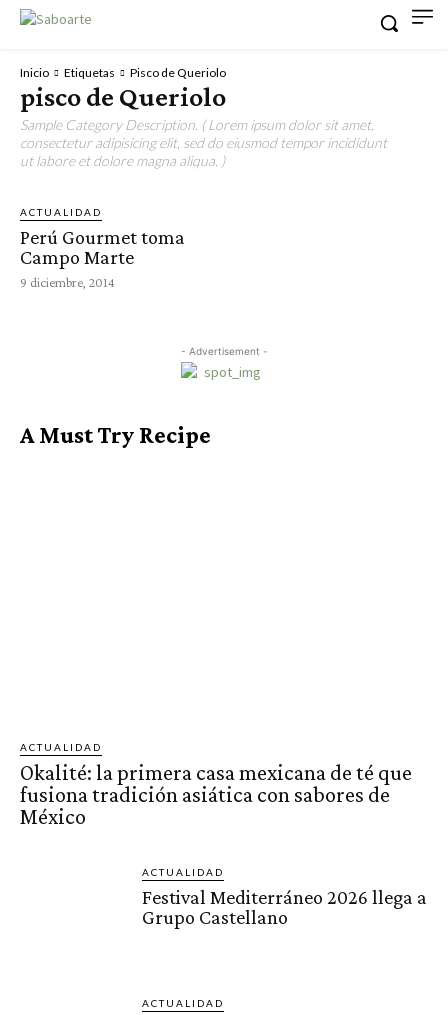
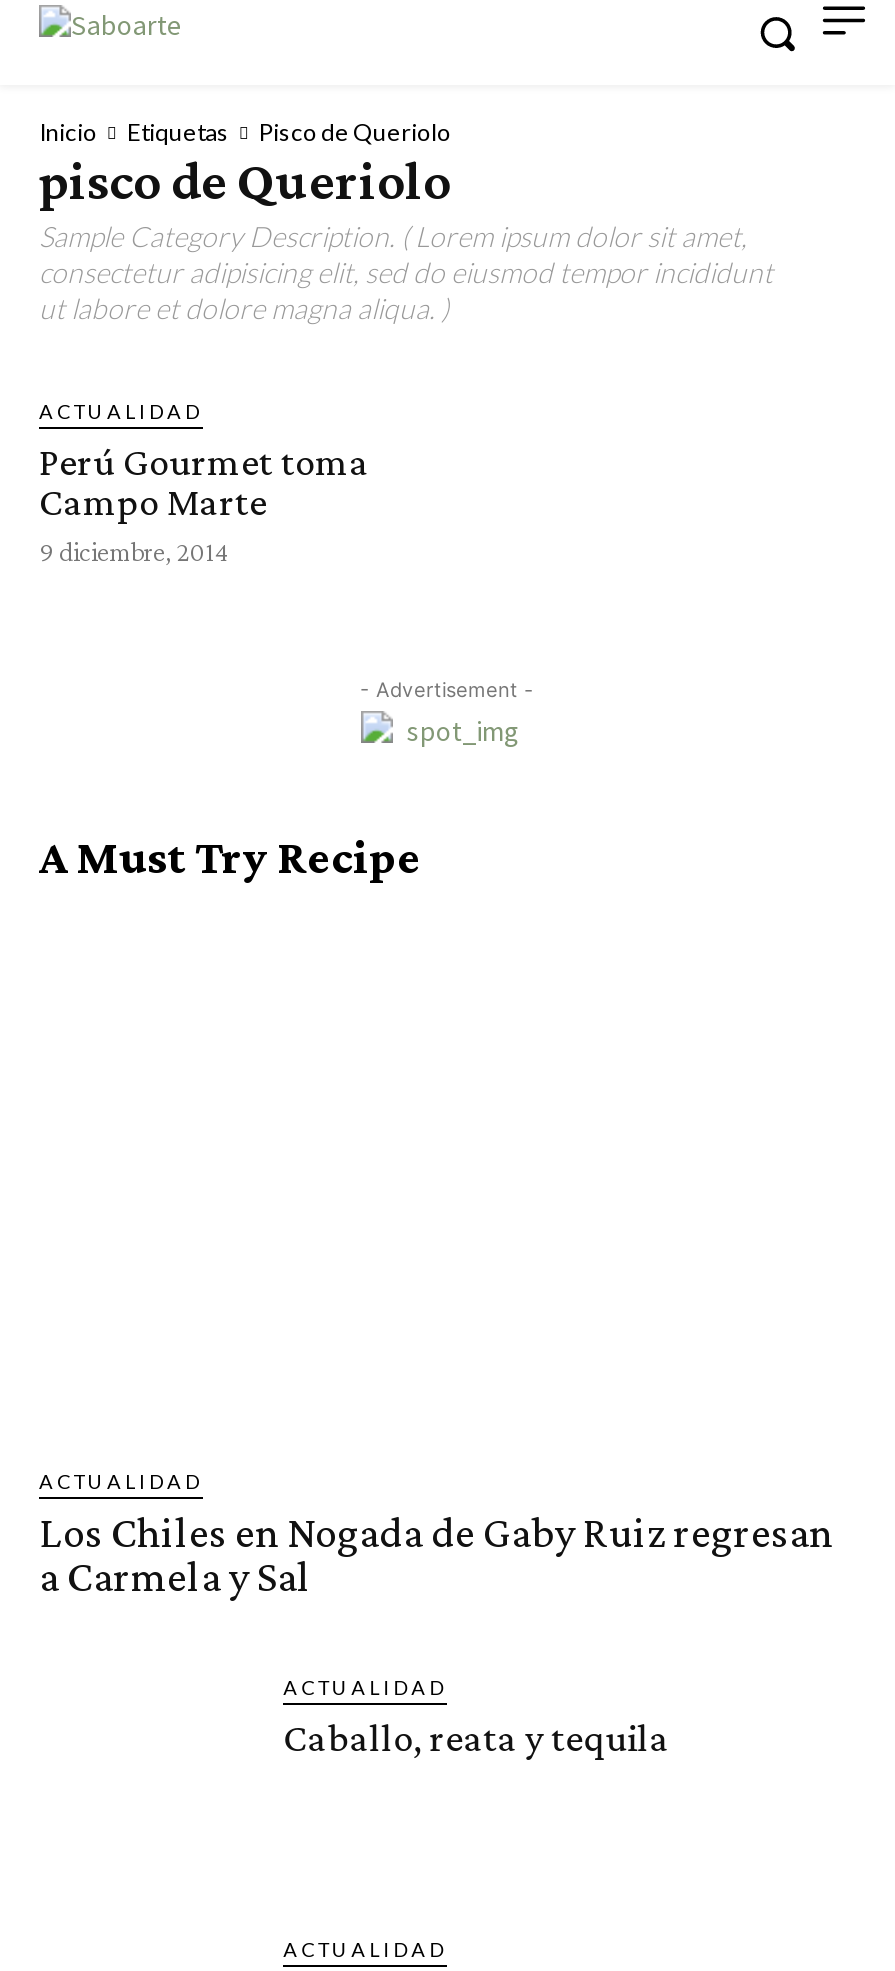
[20,760,412,829] Okalité: la primera casa mexicana de té que | fusiona tradición asiática con sabores de | México -> [39,1506,833,1600] Los Chiles en Nogada de Gaby Ruiz regresan | a Carmela y Sal
[142,886,427,928] Festival Mediterráneo 2026 llega a | Grupo Castellano -> [283,1714,669,1758] Caballo, reata y tequila

